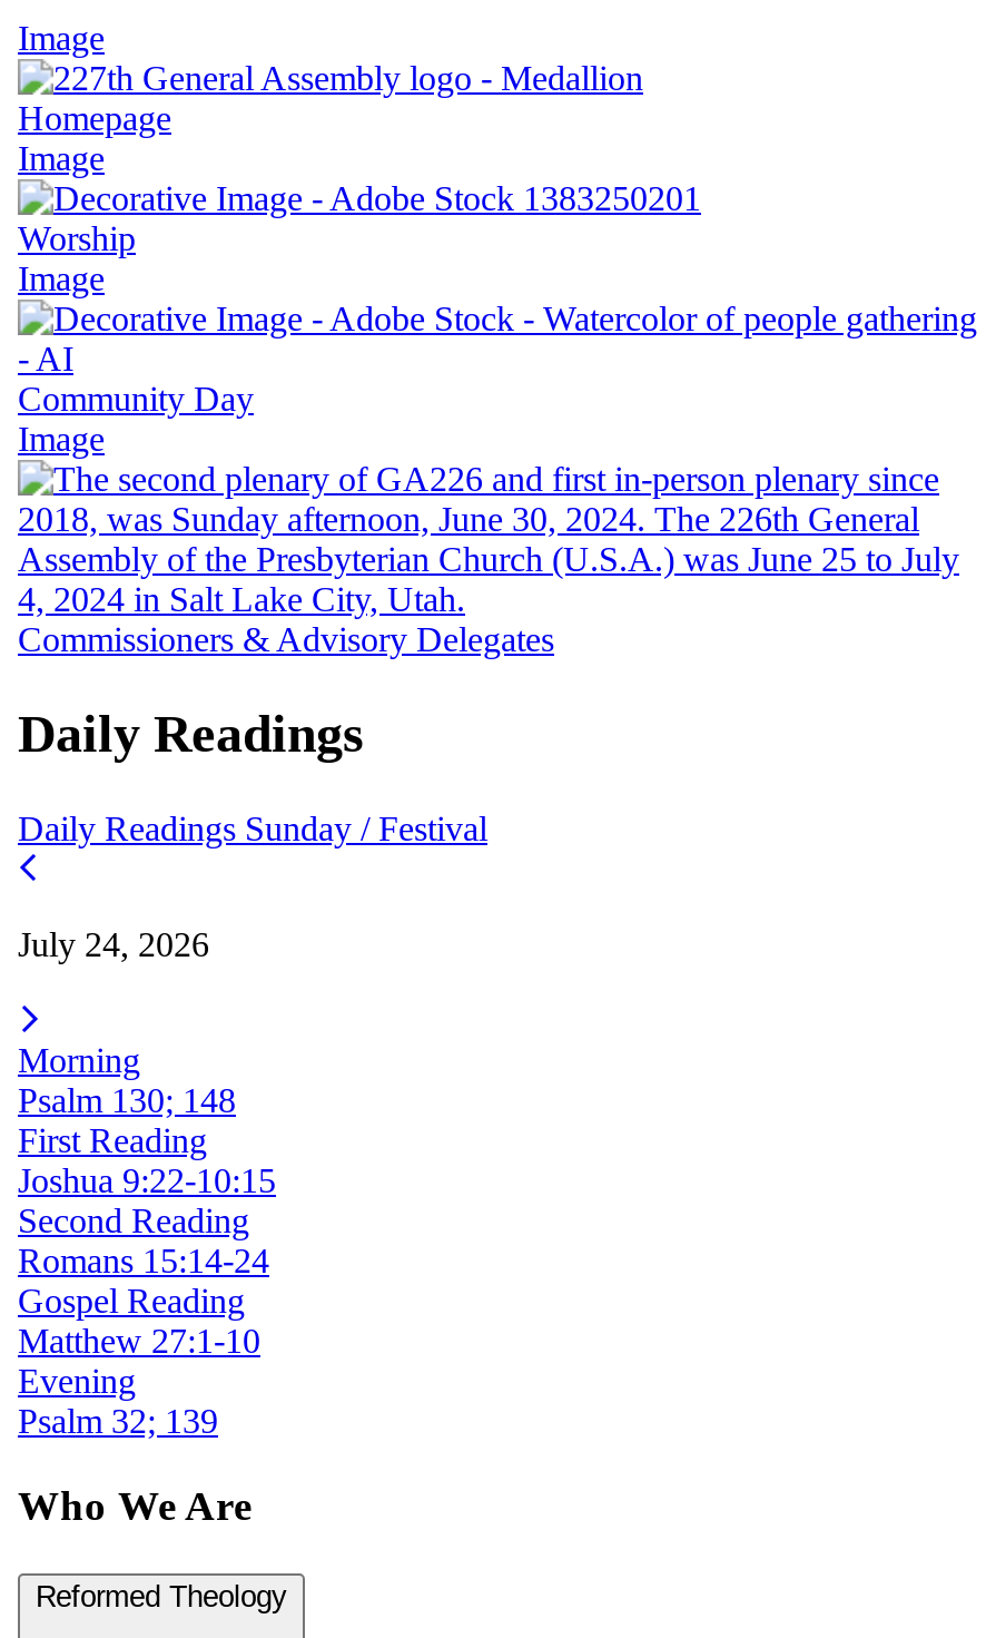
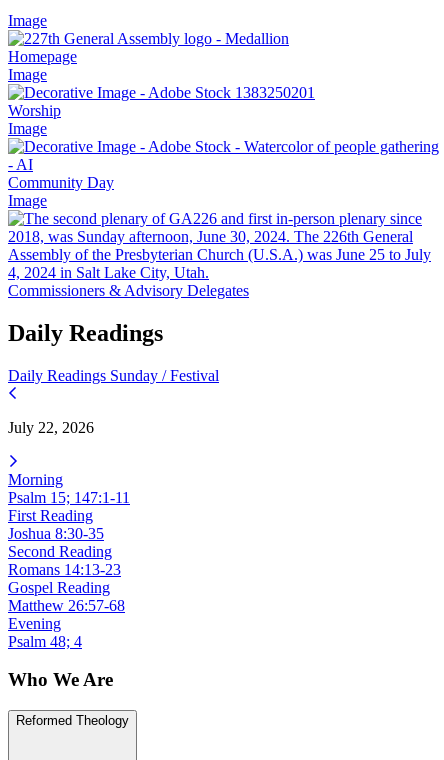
[18,925,209,963] July 24, 2026 -> [8,419,94,436] July 22, 2026
[18,1081,236,1118] Psalm 130; 148 -> [8,489,130,506] Psalm 15; 147:1-11
[18,1161,276,1199] Joshua 9:22-10:15 -> [8,525,104,542] Joshua 8:30-35
[18,1241,269,1279] Romans 15:14-24 -> [8,561,121,578] Romans 14:13-23
[18,1321,260,1359] Matthew 27:1-10 -> [8,597,125,614] Matthew 26:57-68
[18,1401,218,1439] Psalm 32; 139 -> [8,633,82,650] Psalm 48; 4

